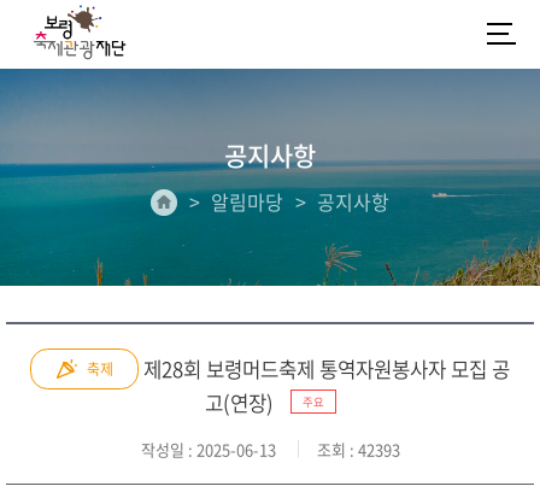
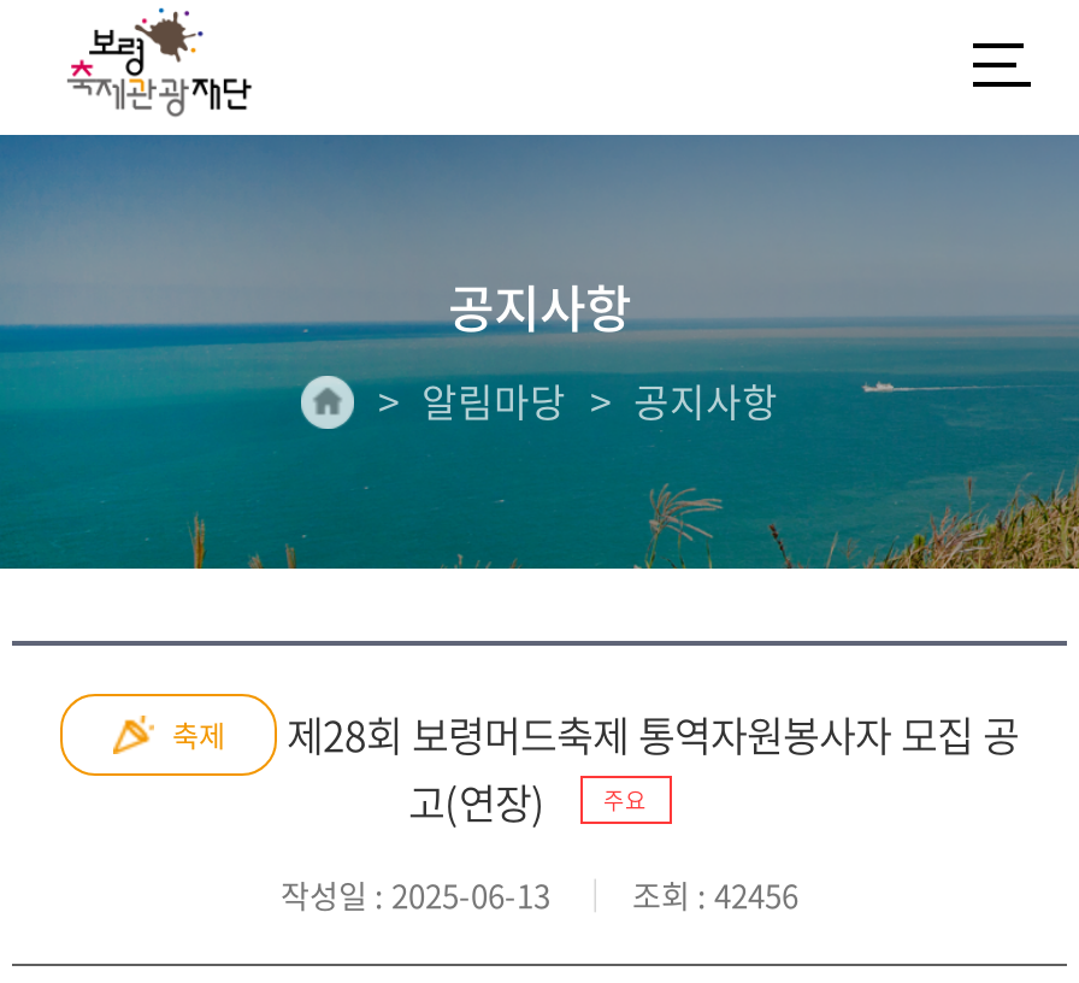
[140,438,400,461] 작성일: 2025-06-13 조회: 42393 -> [281,872,798,918] 작성일: 2025-06-13 조회: 42456

